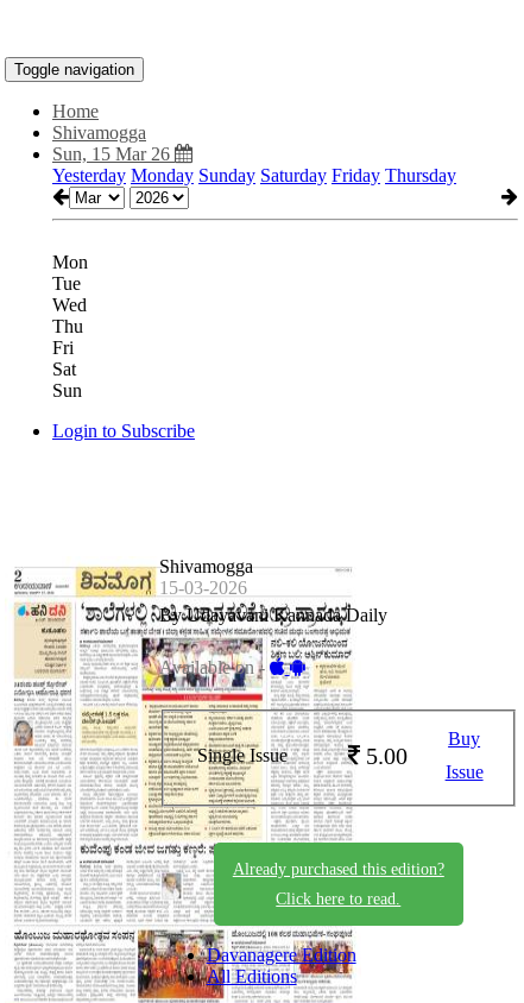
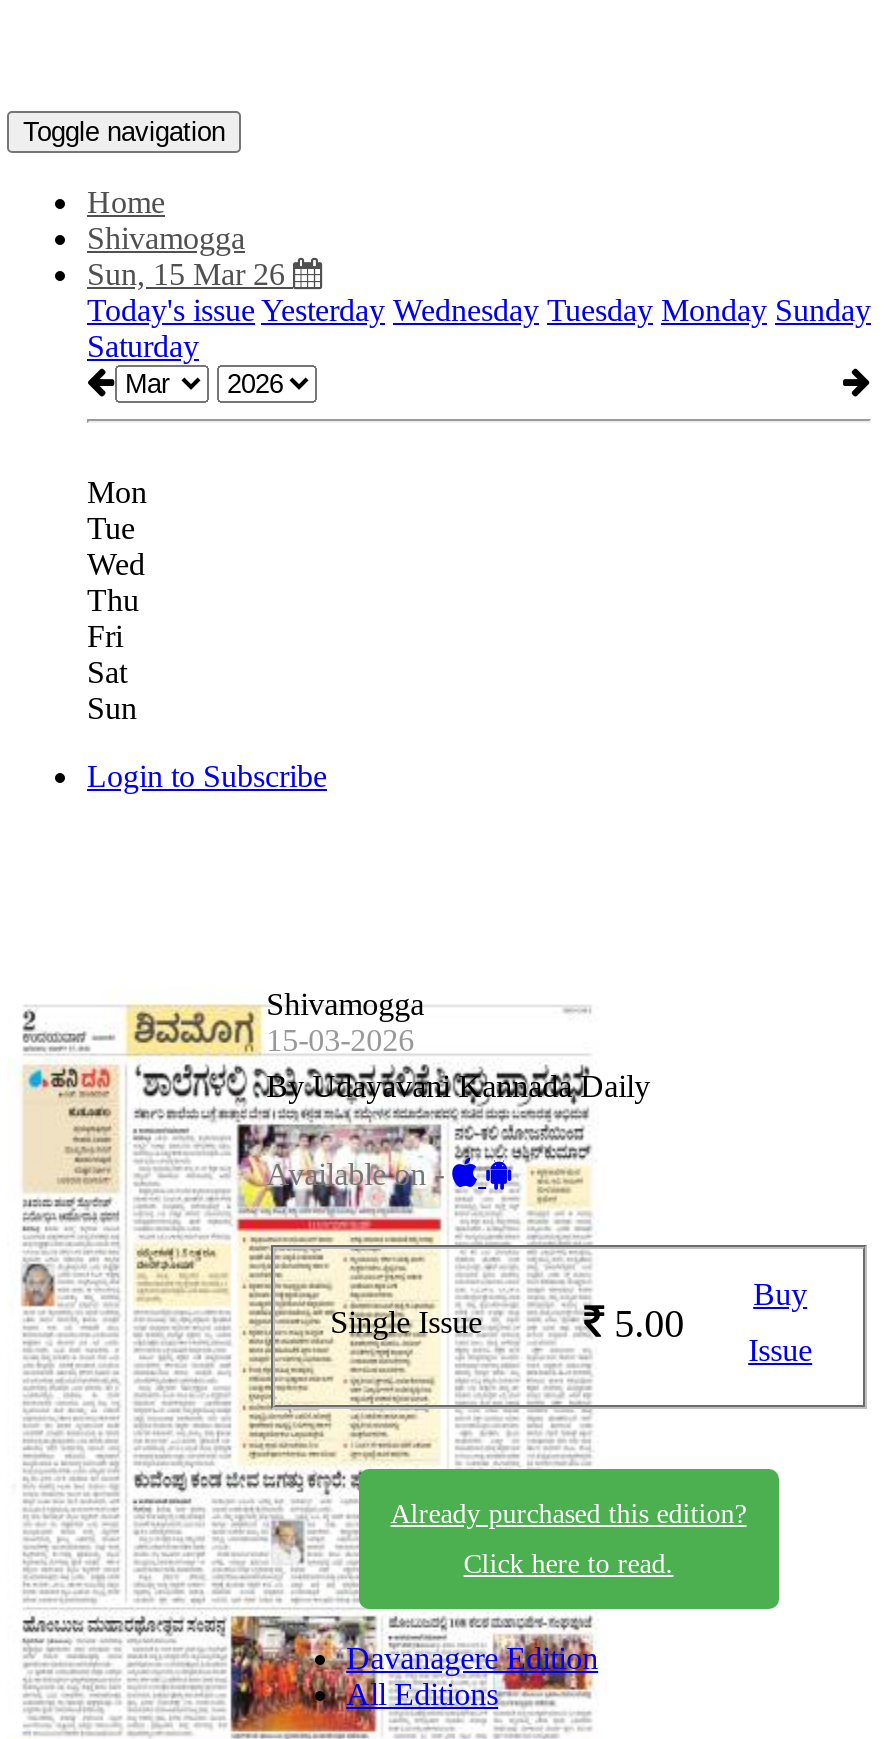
[52,165,456,185] Yesterday Monday Sunday Saturday Friday Thursday -> [87,293,871,363] Today's issue Yesterday Wednesday Tuesday Monday Sunday | Saturday

